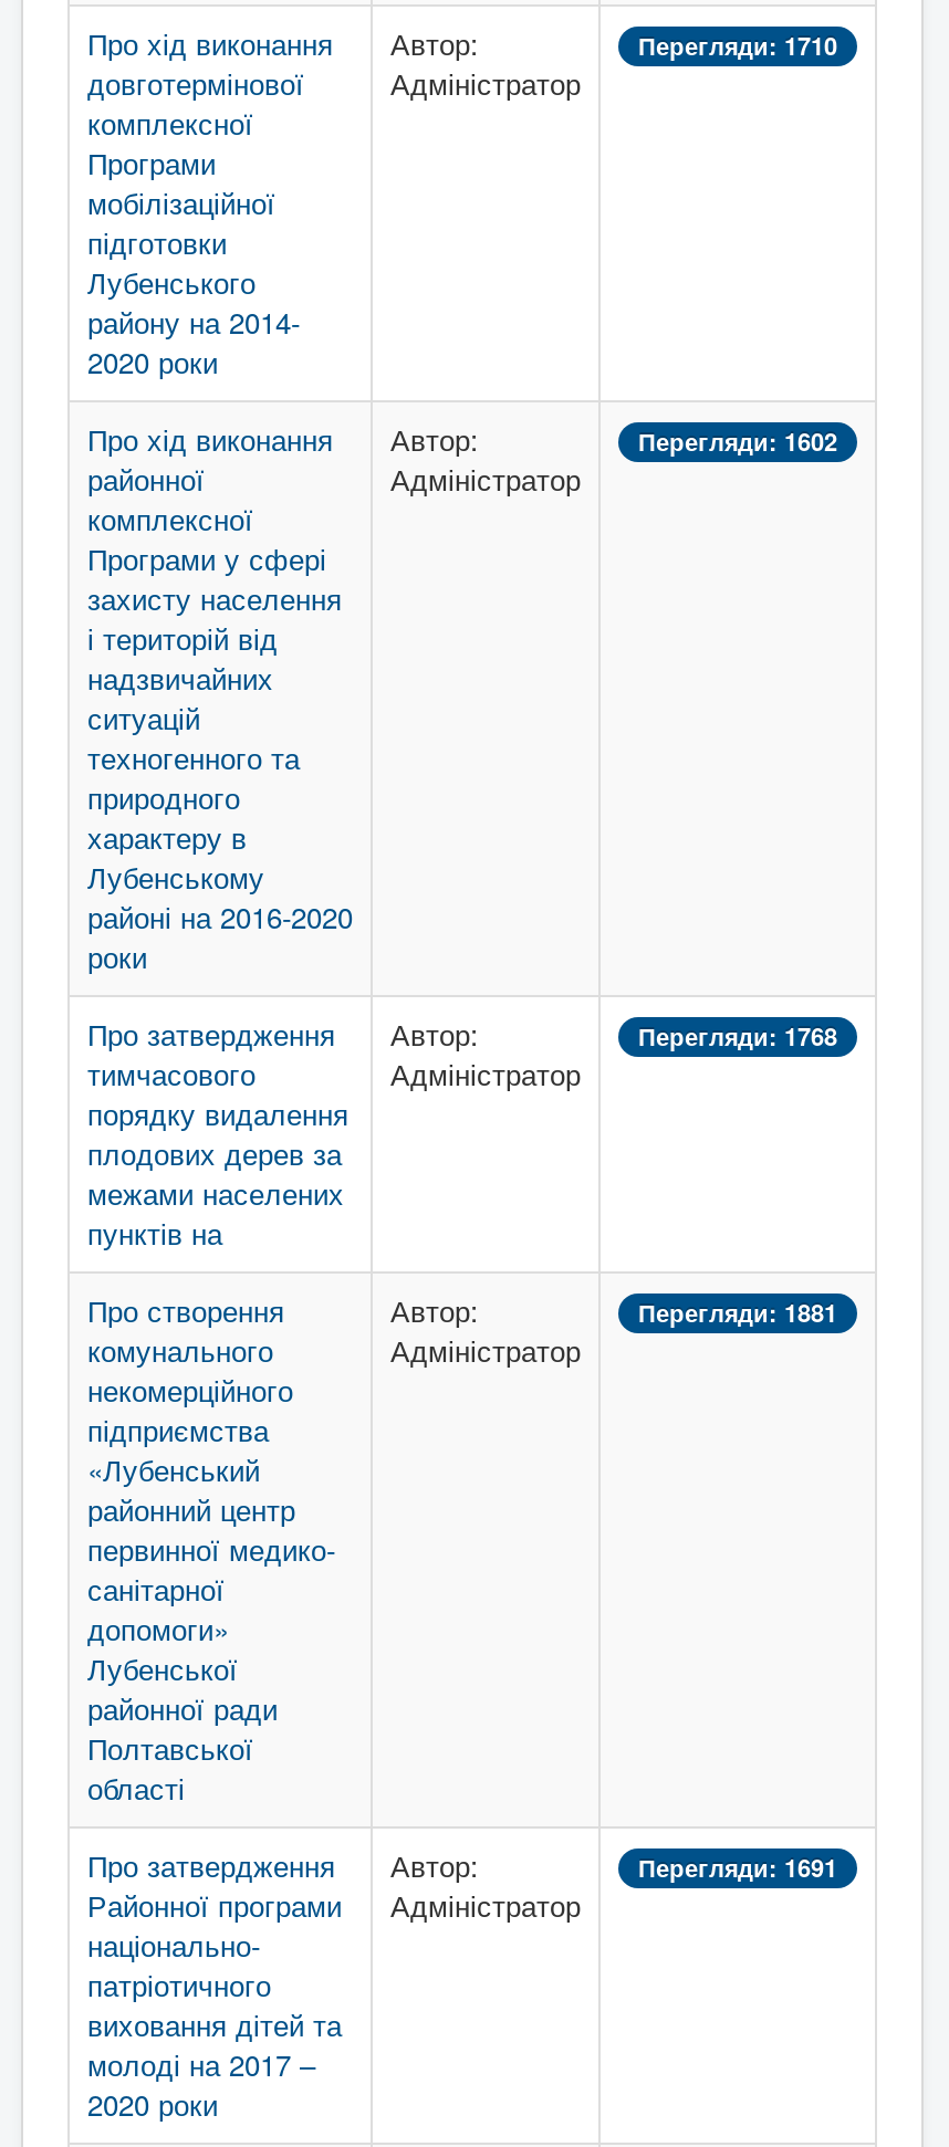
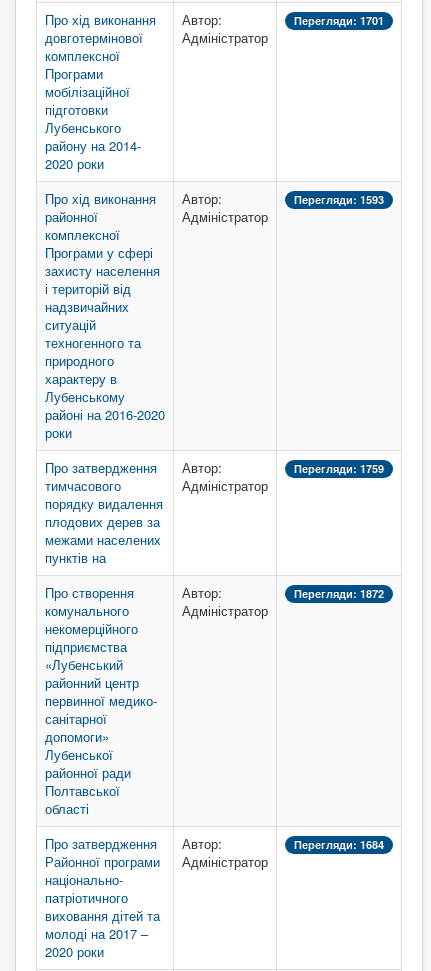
[638,29,837,63] Перегляди: 1710 -> [294,13,384,28] Перегляди: 1701
[638,425,837,458] Перегляди: 1602 -> [294,192,384,207] Перегляди: 1593
[638,1020,837,1053] Перегляди: 1768 -> [294,461,384,476] Перегляди: 1759
[638,1296,837,1330] Перегляди: 1881 -> [294,586,384,601] Перегляди: 1872
[638,1851,837,1885] Перегляди: 1691 -> [294,837,384,852] Перегляди: 1684

